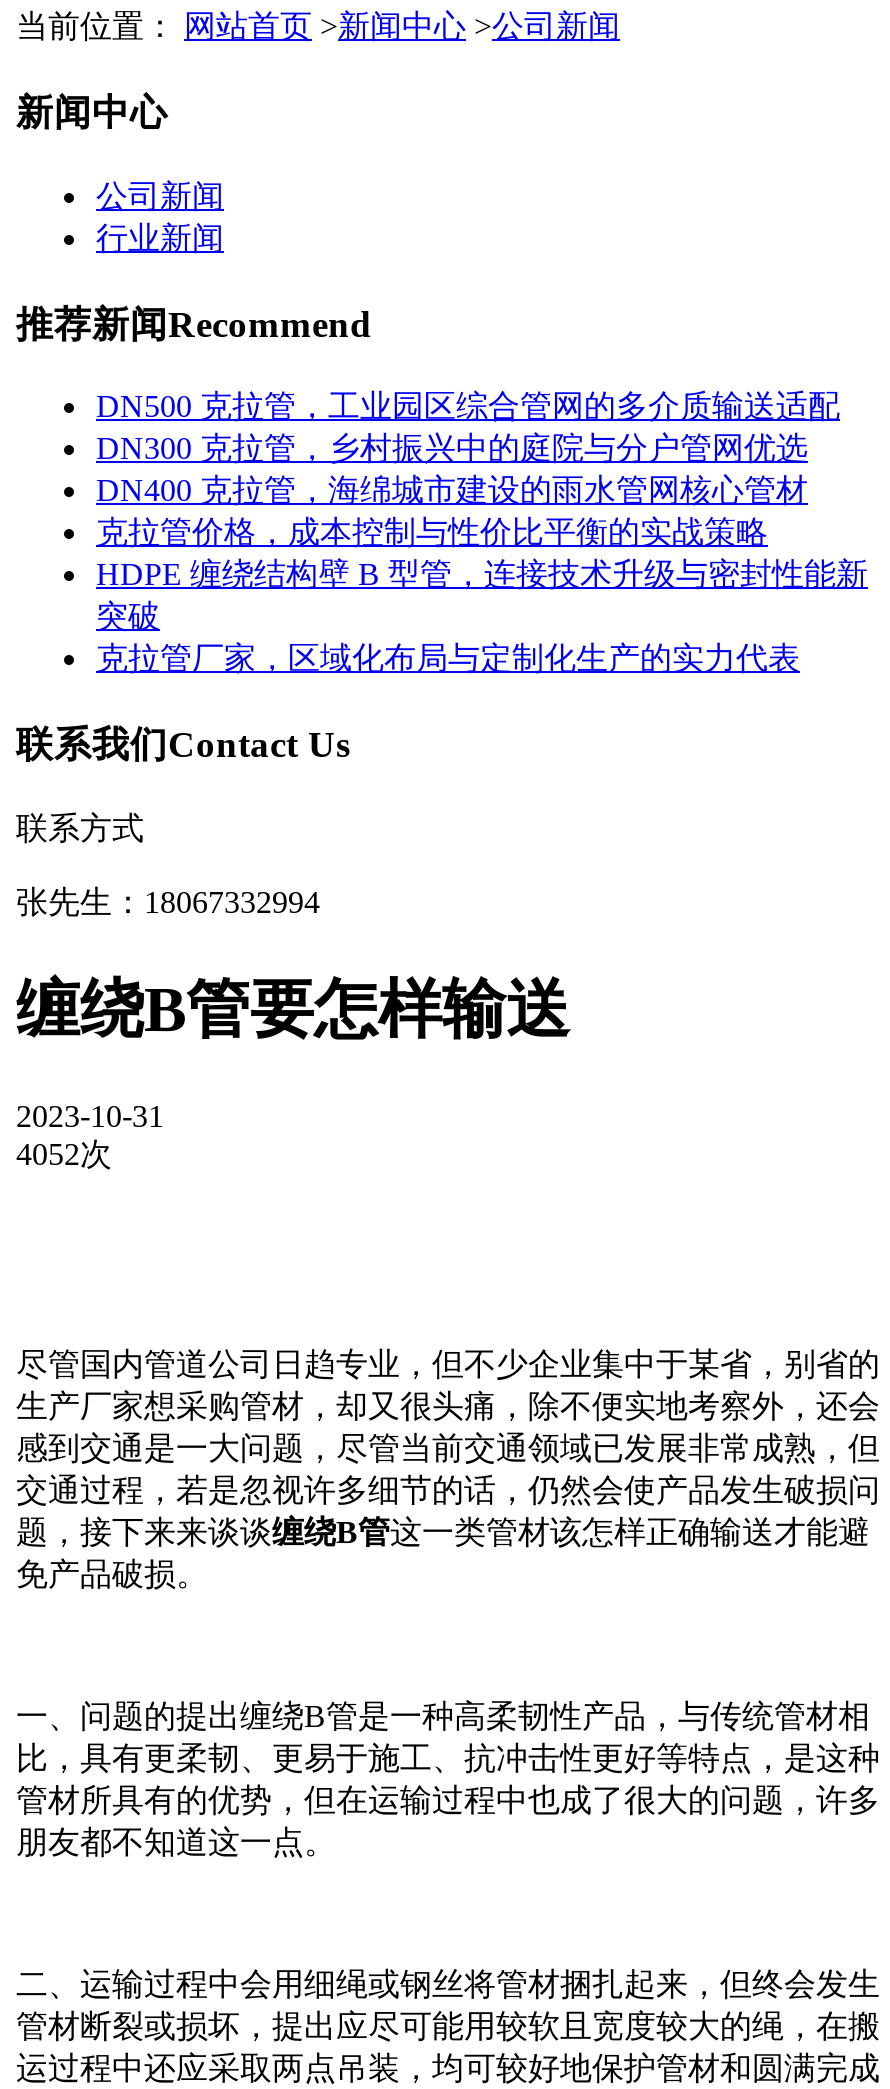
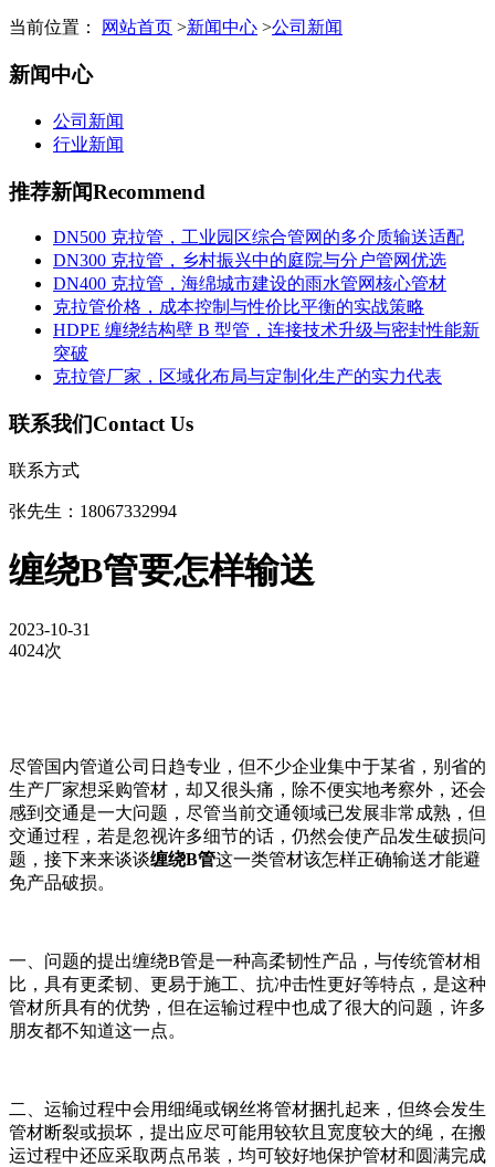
[16,1136,112,1170] 4052次 -> [9,641,62,659] 4024次

